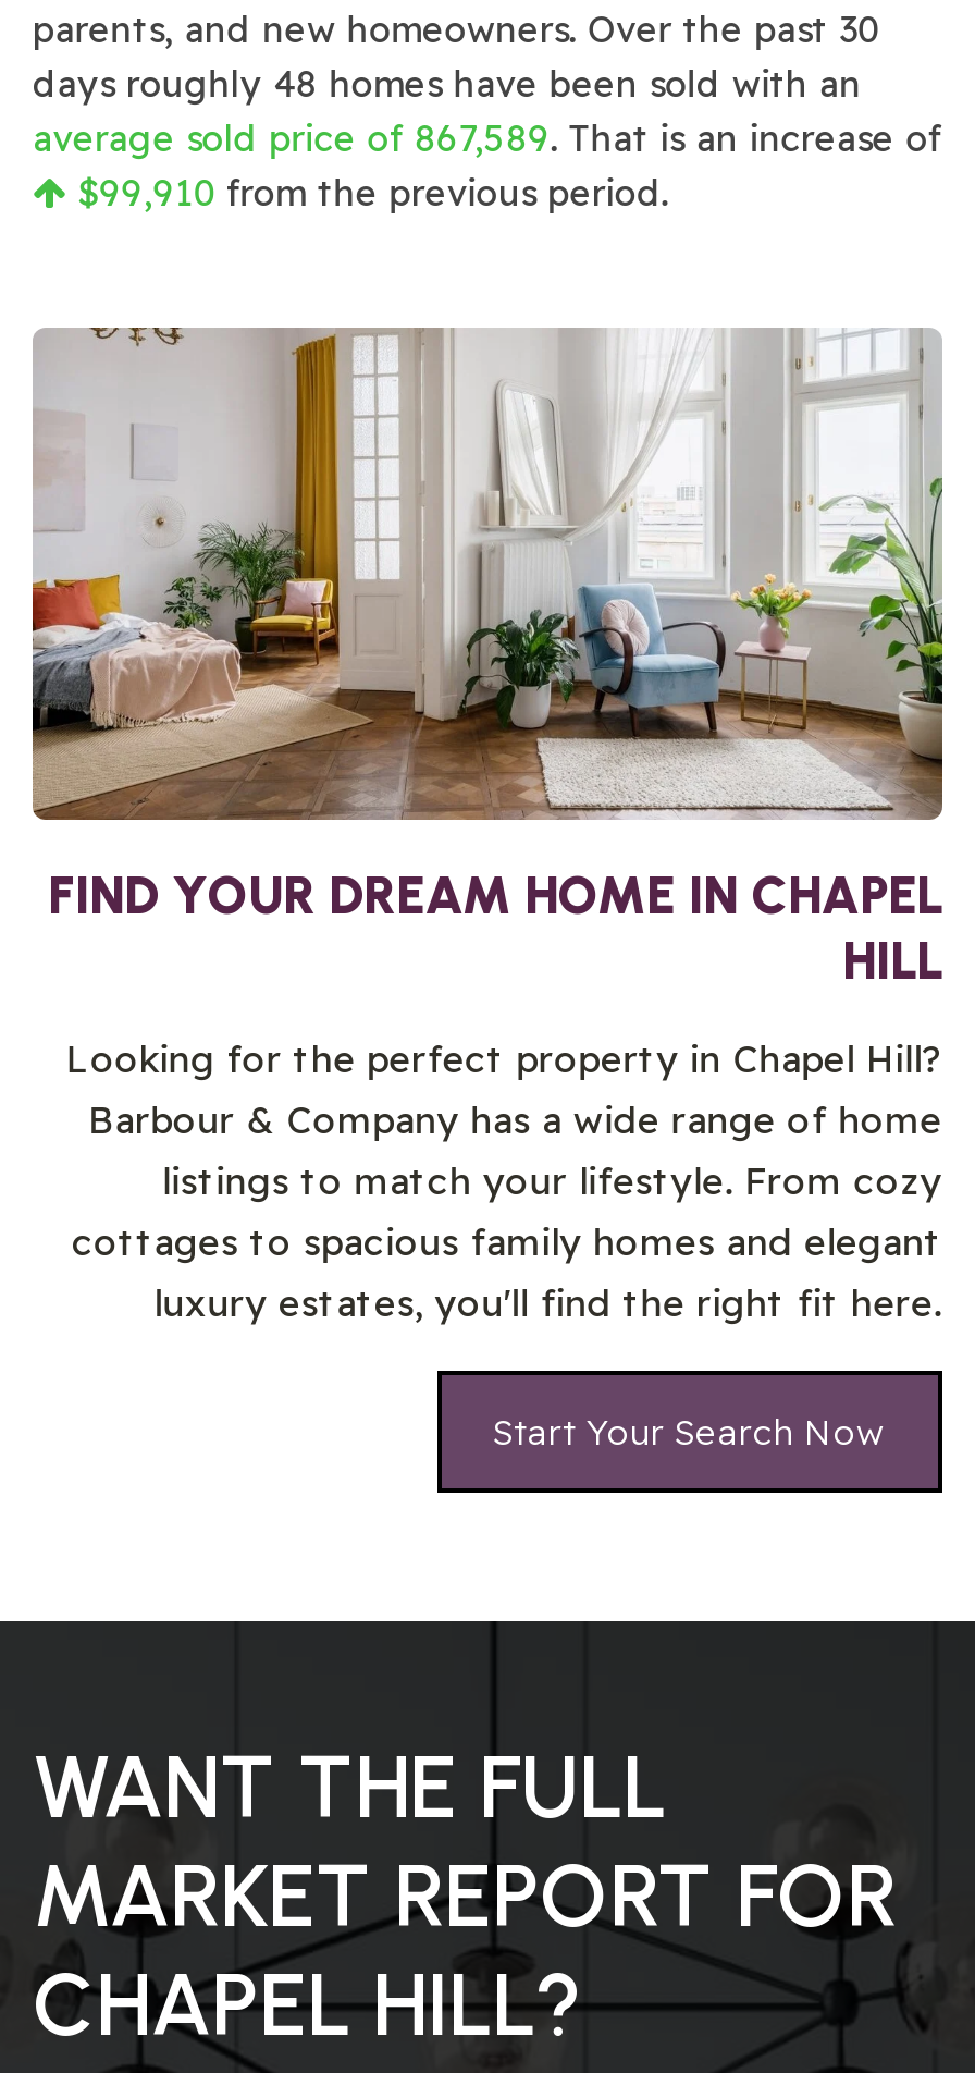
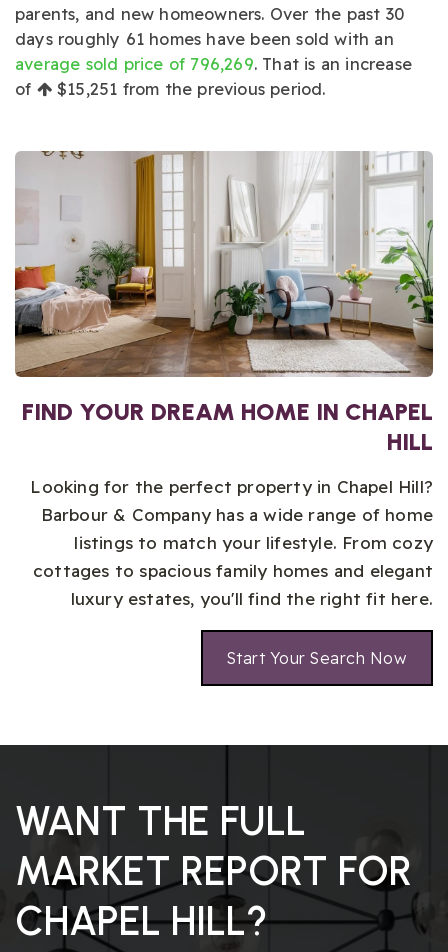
[33,62,941,214] days roughly 48 homes have been sold with an | average sold price of 867,589. That is an increase of | $99,910 from the previous period. -> [15,28,412,98] days roughly 61 homes have been sold with an | average sold price of 796,269. That is an increase | of | $15,251 from the previous period.

